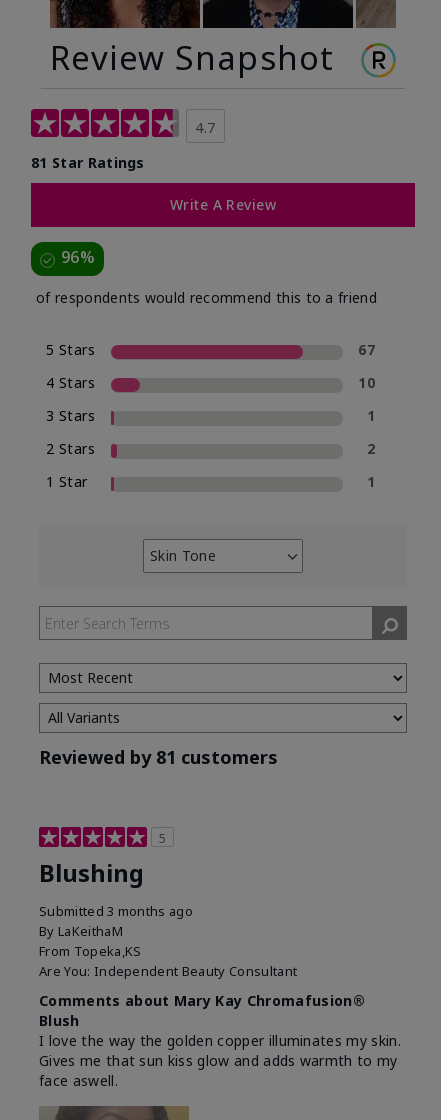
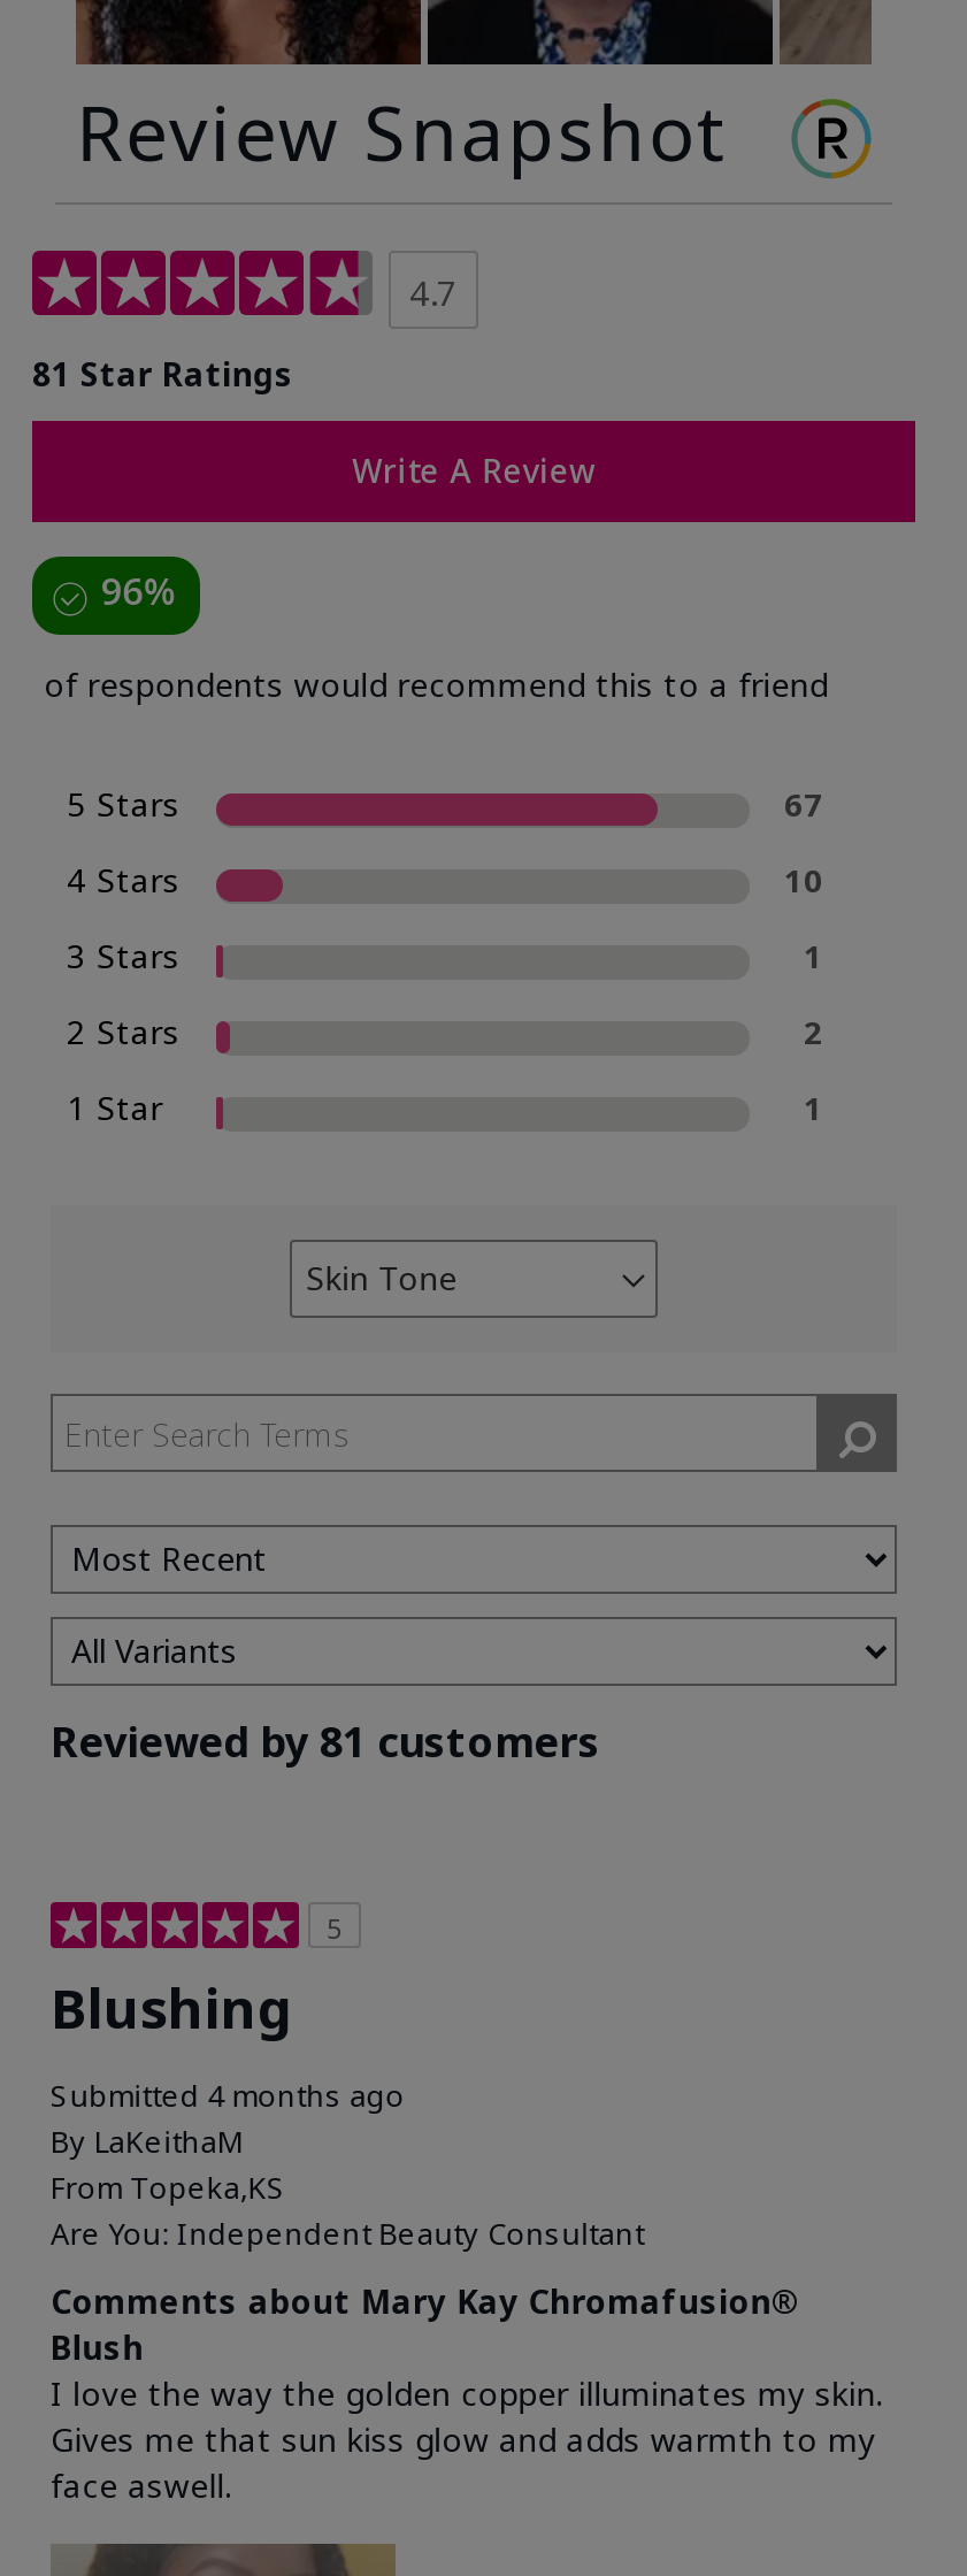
[39,902,193,920] Submitted 3 months ago -> [51,2075,405,2116] Submitted 4 months ago

